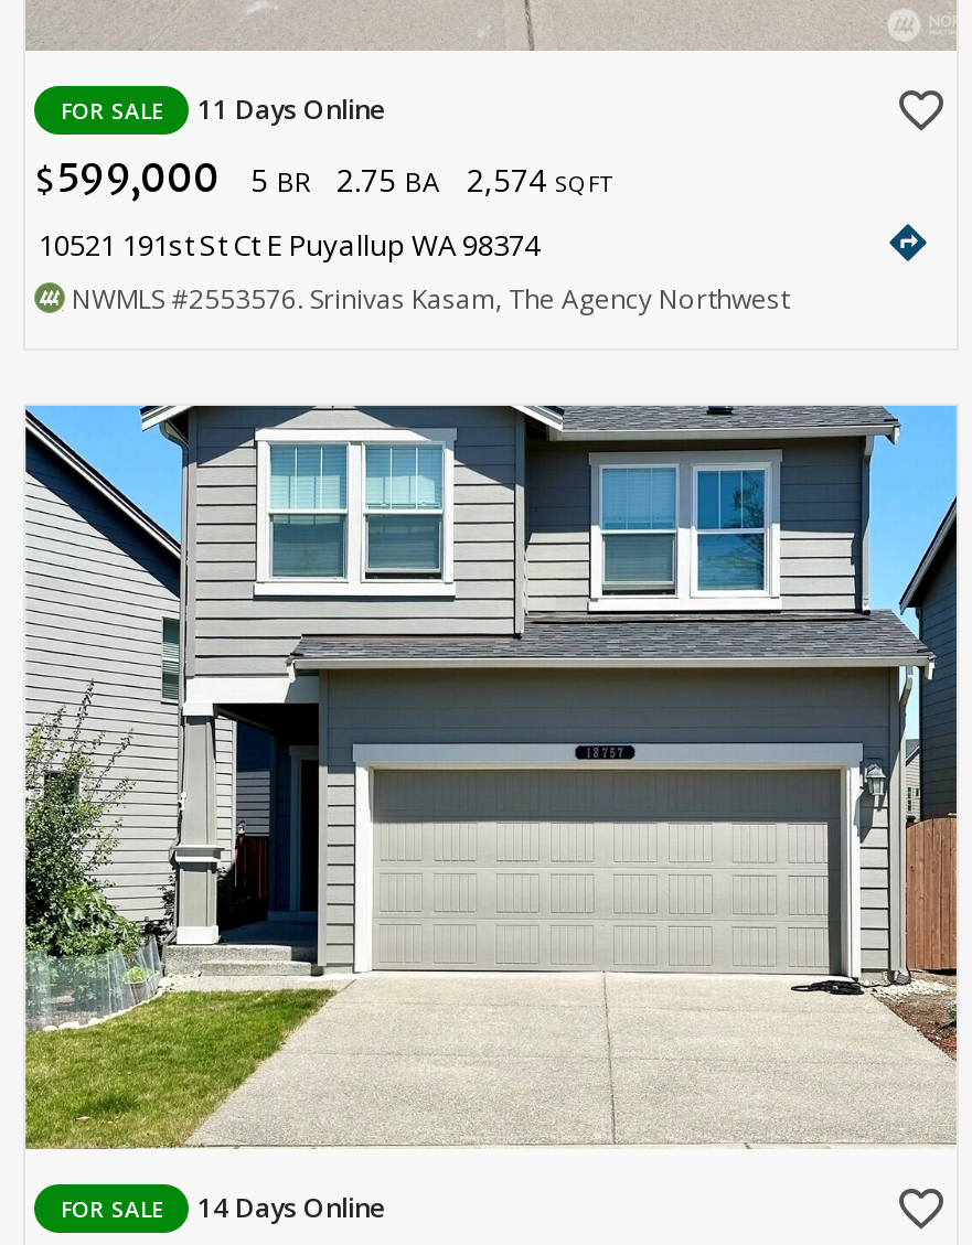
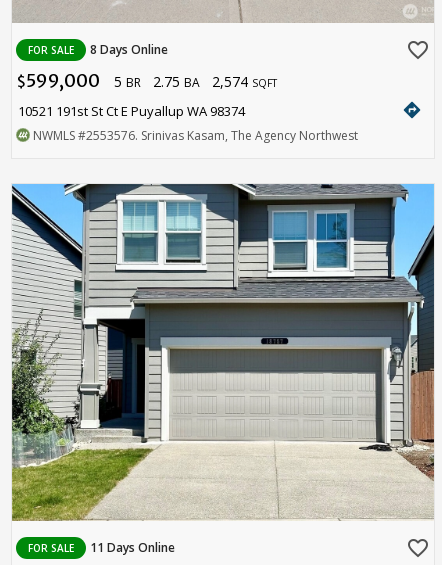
[61,90,385,127] FOR SALE 11 Days Online -> [28,41,168,58] FOR SALE 8 Days Online
[61,1190,385,1227] FOR SALE 14 Days Online -> [28,539,175,556] FOR SALE 11 Days Online

